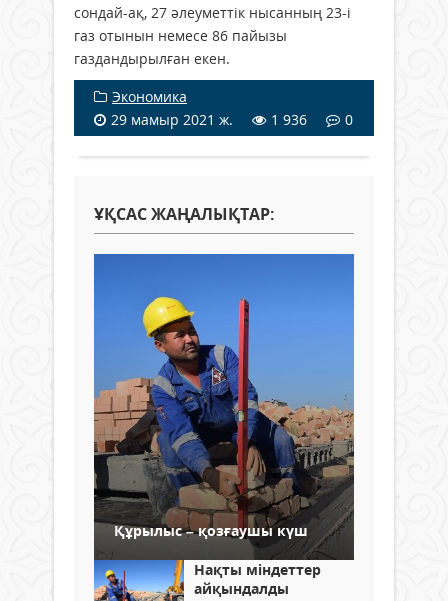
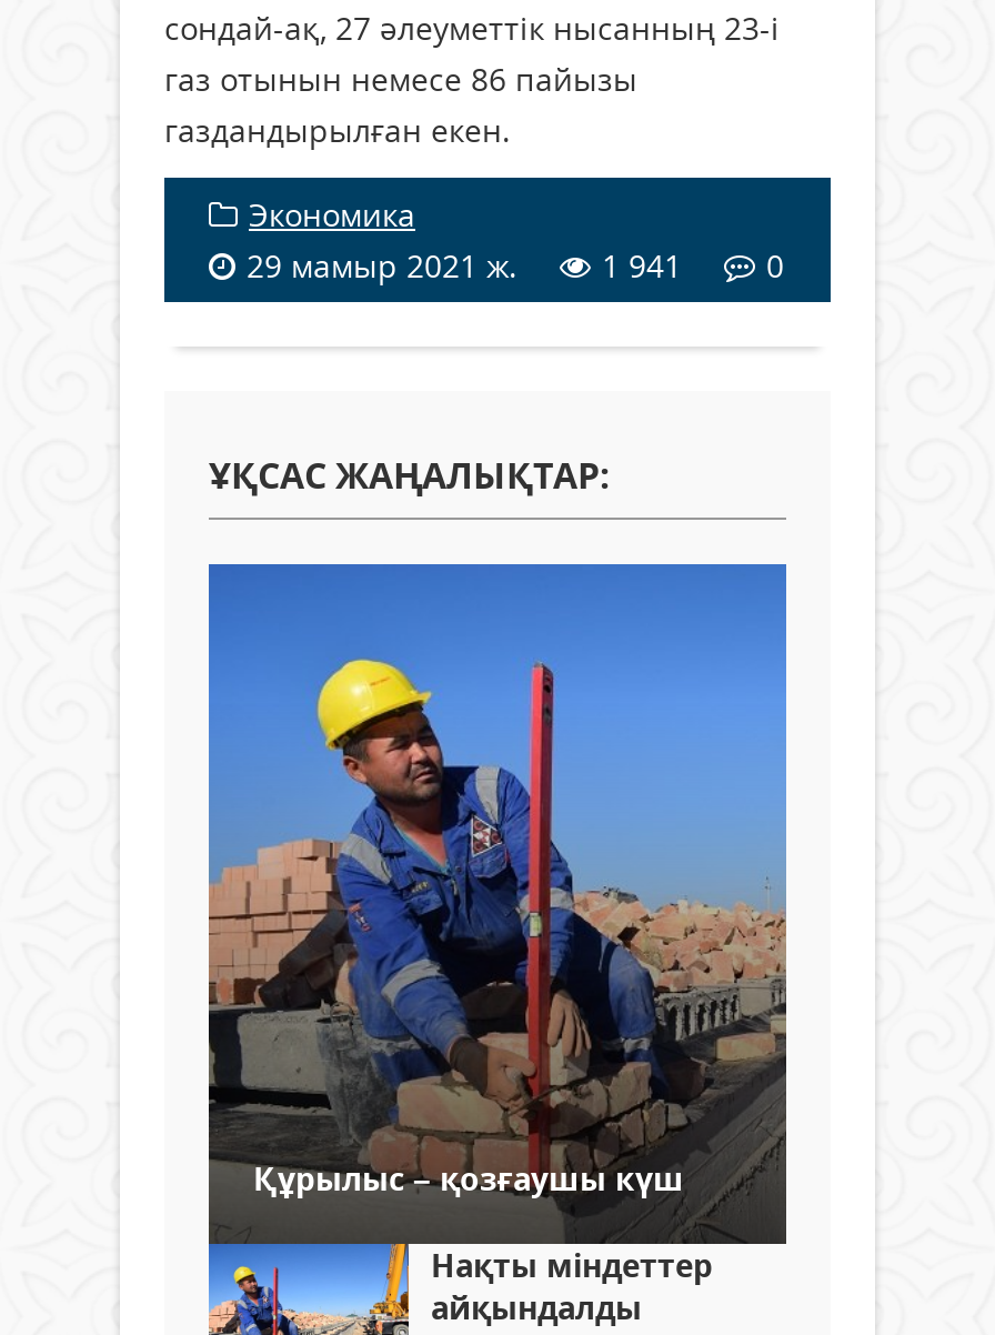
[111,110,353,129] 29 мамыр 2021 ж. 1 936 0 -> [247,244,784,287] 29 мамыр 2021 ж. 1 941 0

